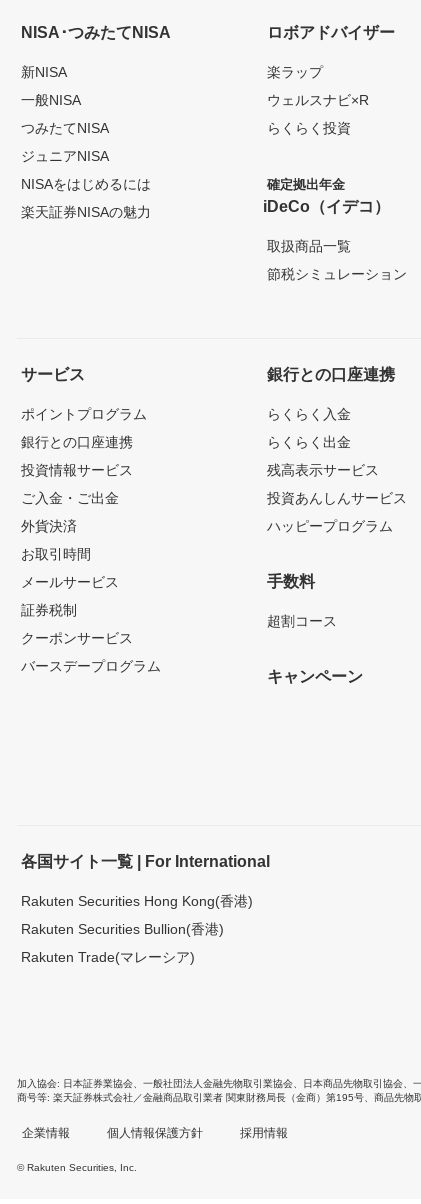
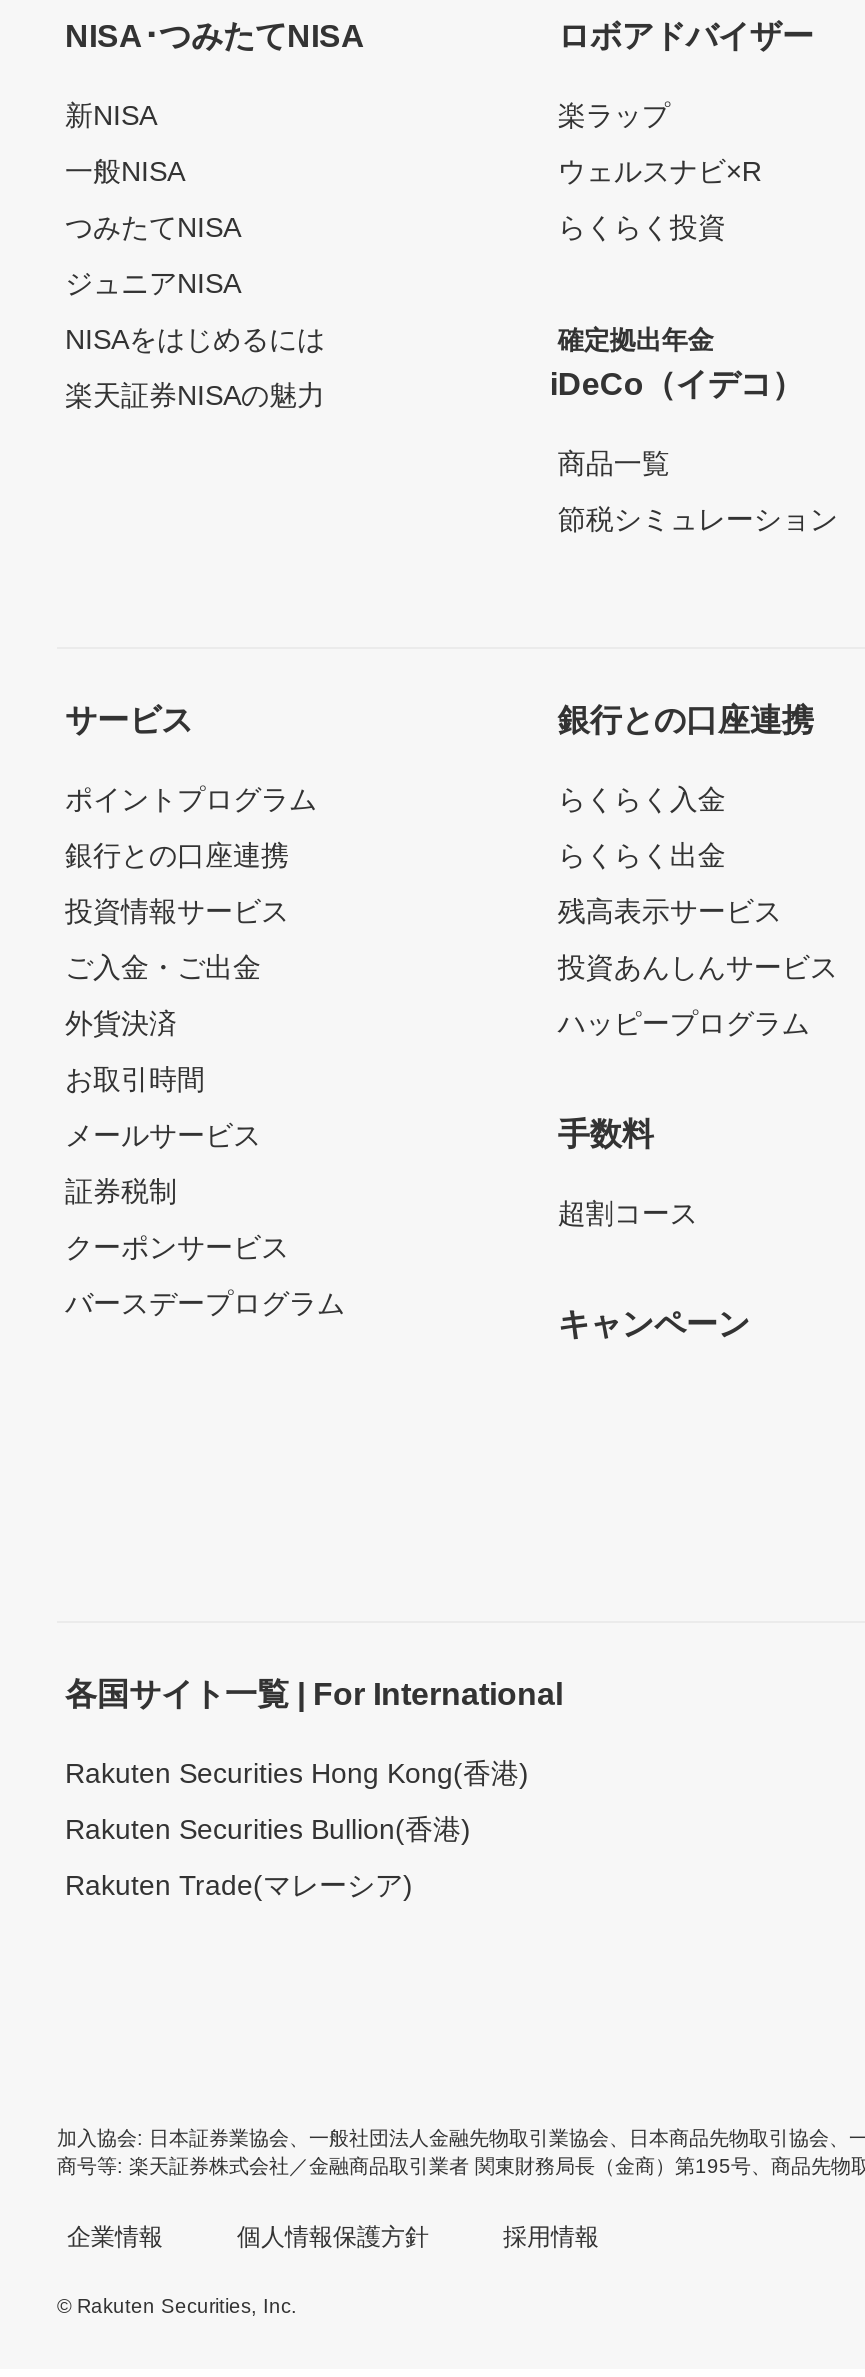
[267,238,351,254] 取扱商品一覧 -> [558,447,670,479] 商品一覧

